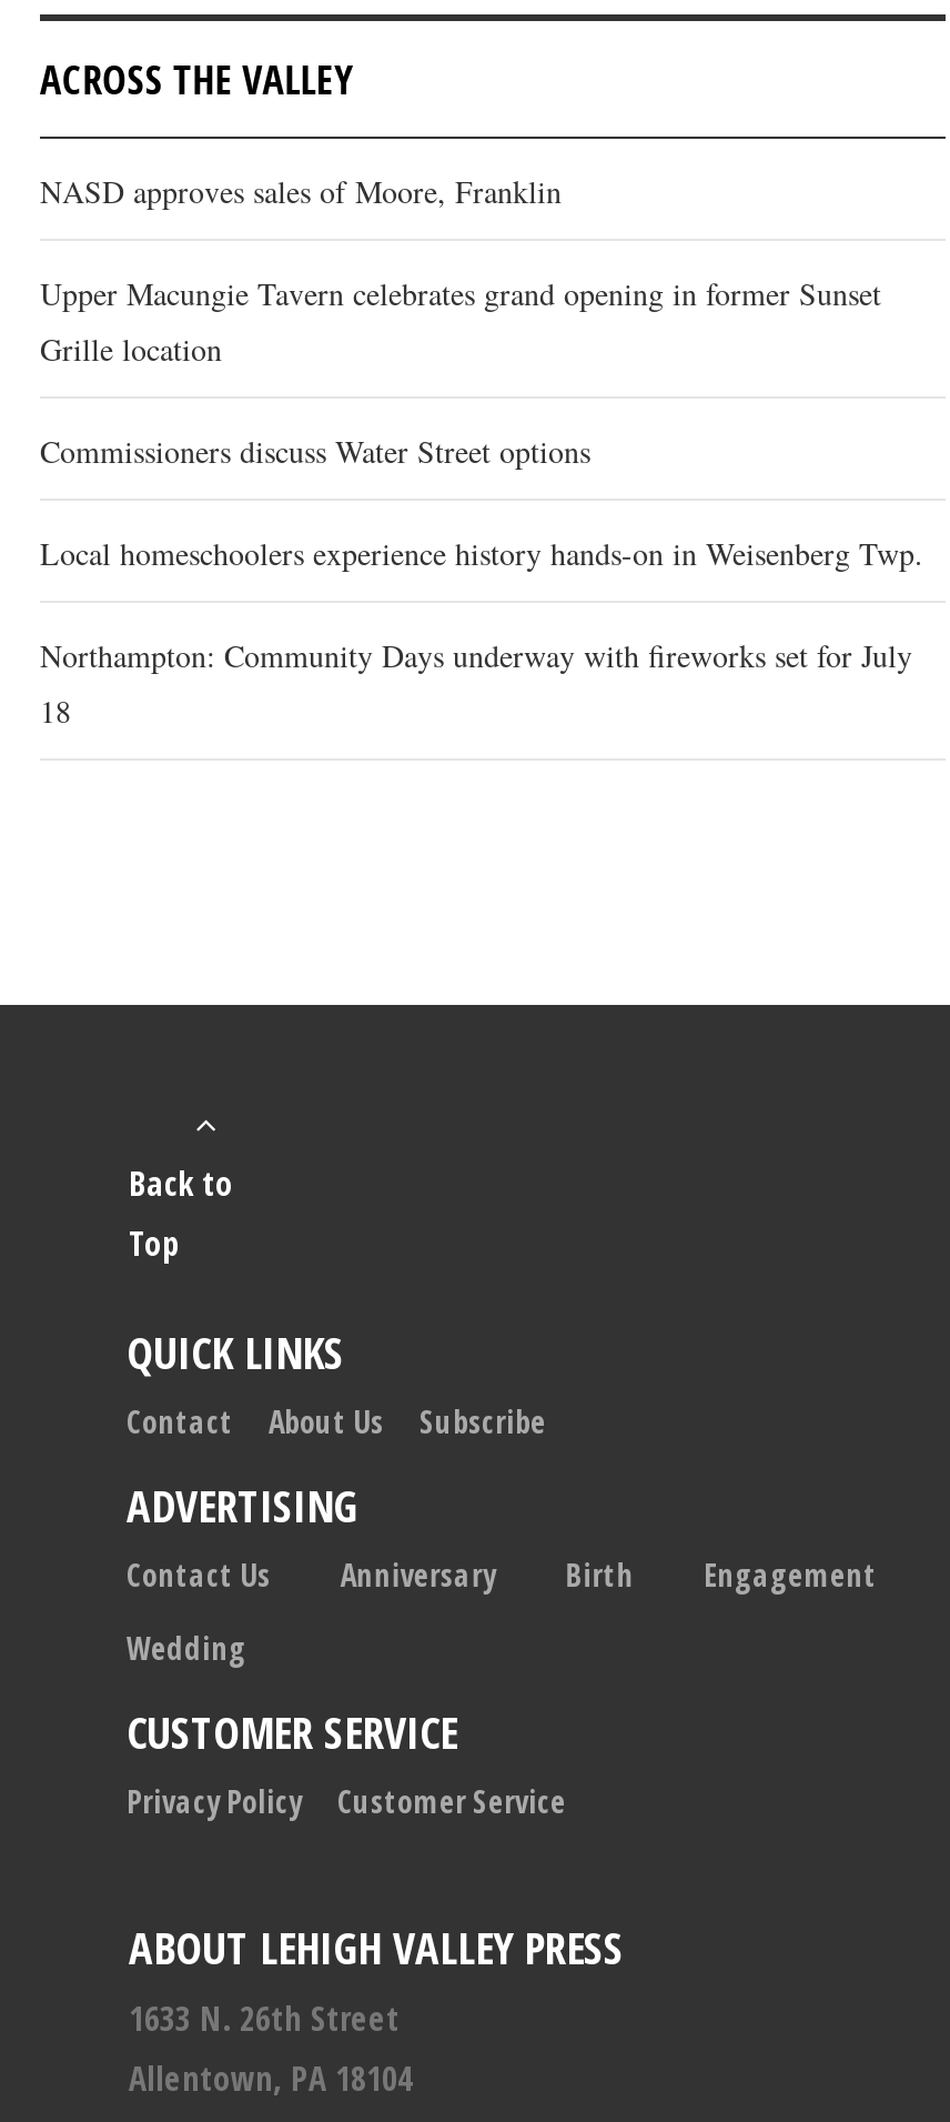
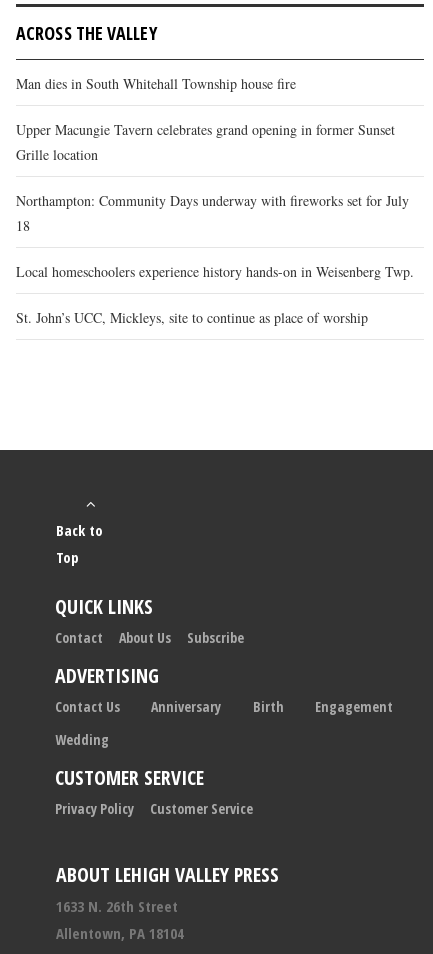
[40,170,562,213] NASD approves sales of Moore, Franklin -> [16,74,296,93] Man dies in South Whitehall Township house fire
[40,430,590,472] Commissioners discuss Water Street options -> none
moved [40,532,923,575] -> [16,262,414,281]: Local homeschoolers experience history hands-on in Weisenberg Twp.
moved [40,634,912,732] -> [16,191,409,235]: Northampton: Community Days underway with fireworks set for July | 18
none -> [16,308,368,327] St. John’s UCC, Mickleys, site to continue as place of worship

